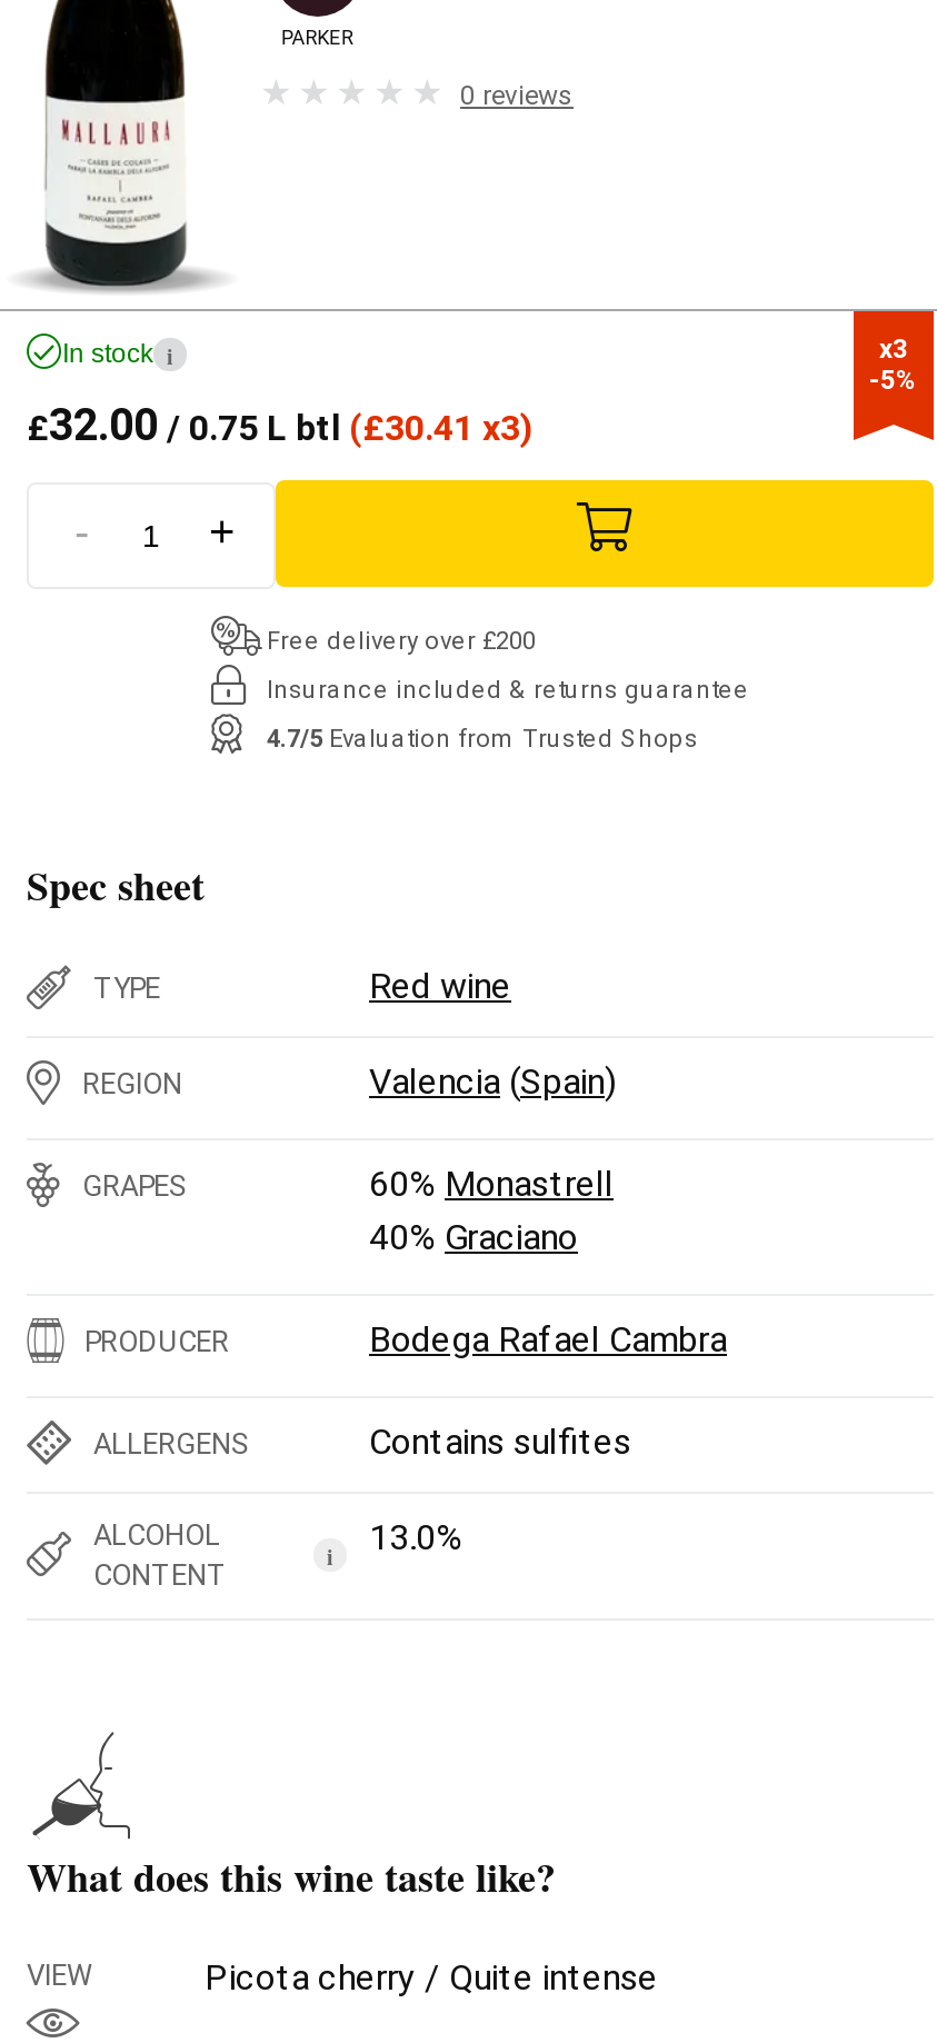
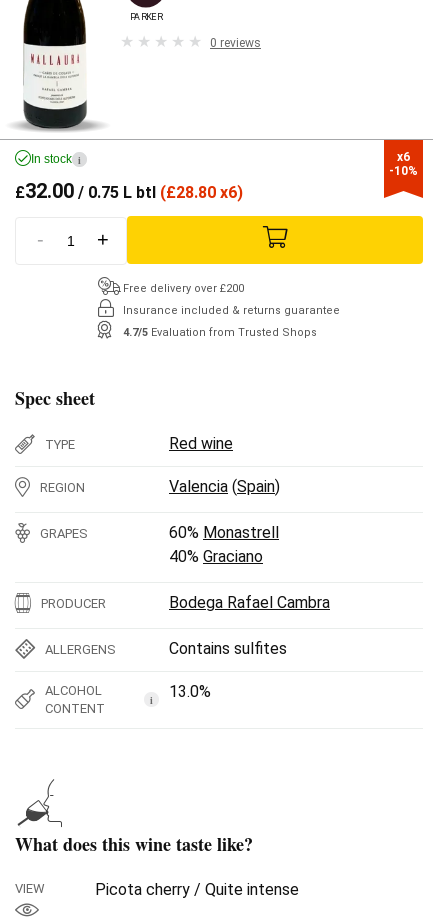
[869,333,918,396] x3 | -5% -> [389,150,418,178] x6 | -10%
[27,398,534,451] £32.00 / 0.75 L btl (£30.41 x3) -> [15,179,243,203] £32.00 / 0.75 L btl (£28.80 x6)

